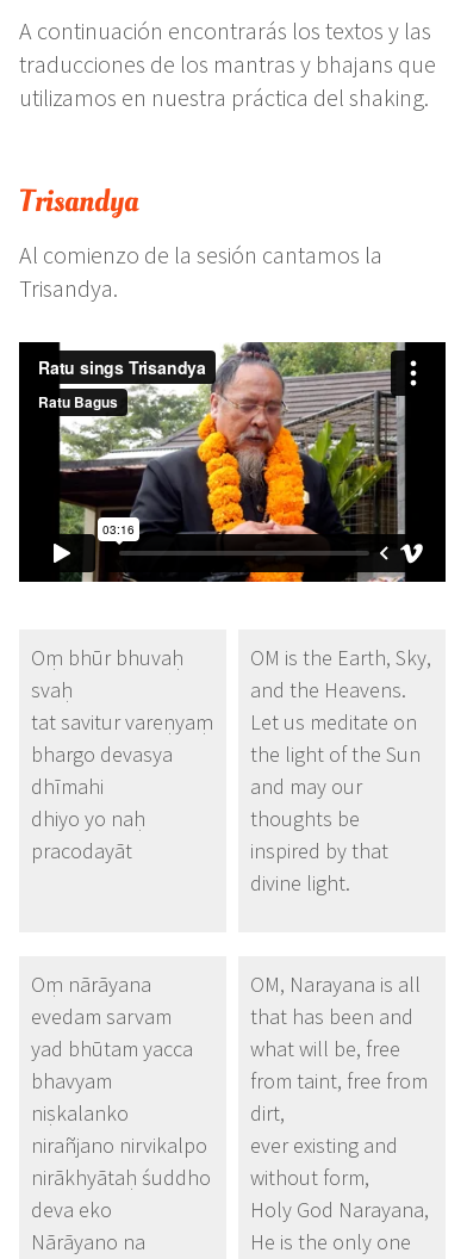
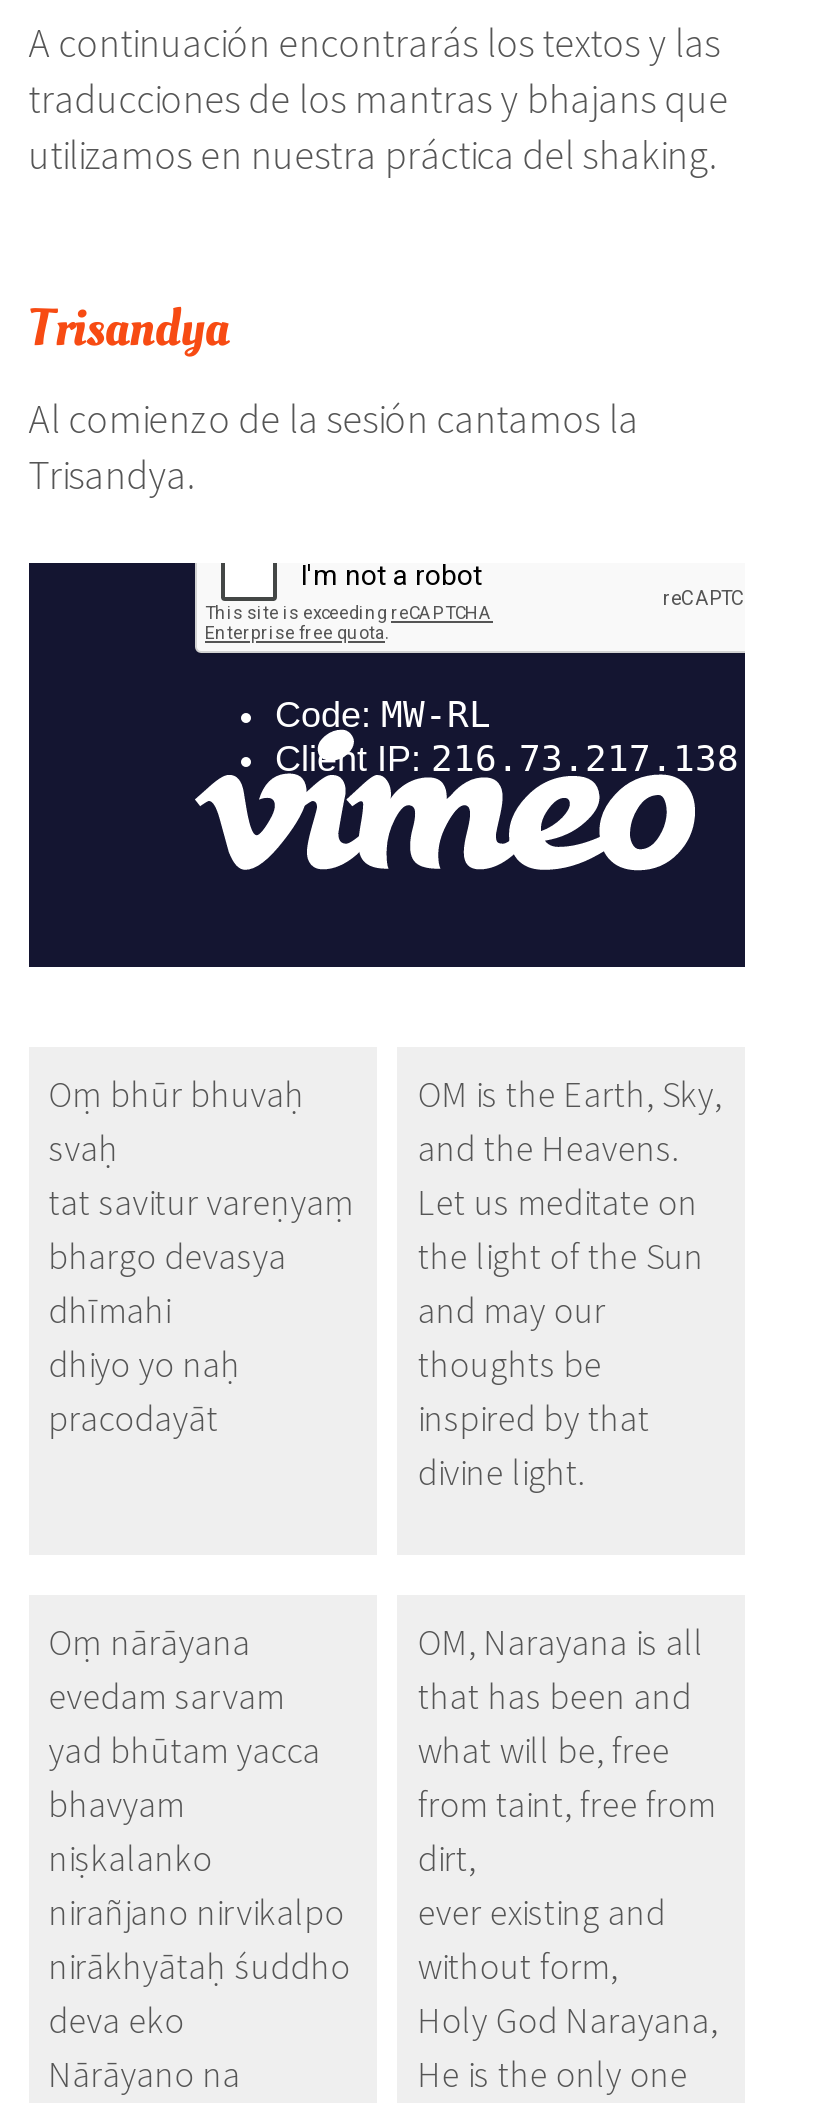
[19,341,447,583] [image] -> [29,561,747,969] [image]

